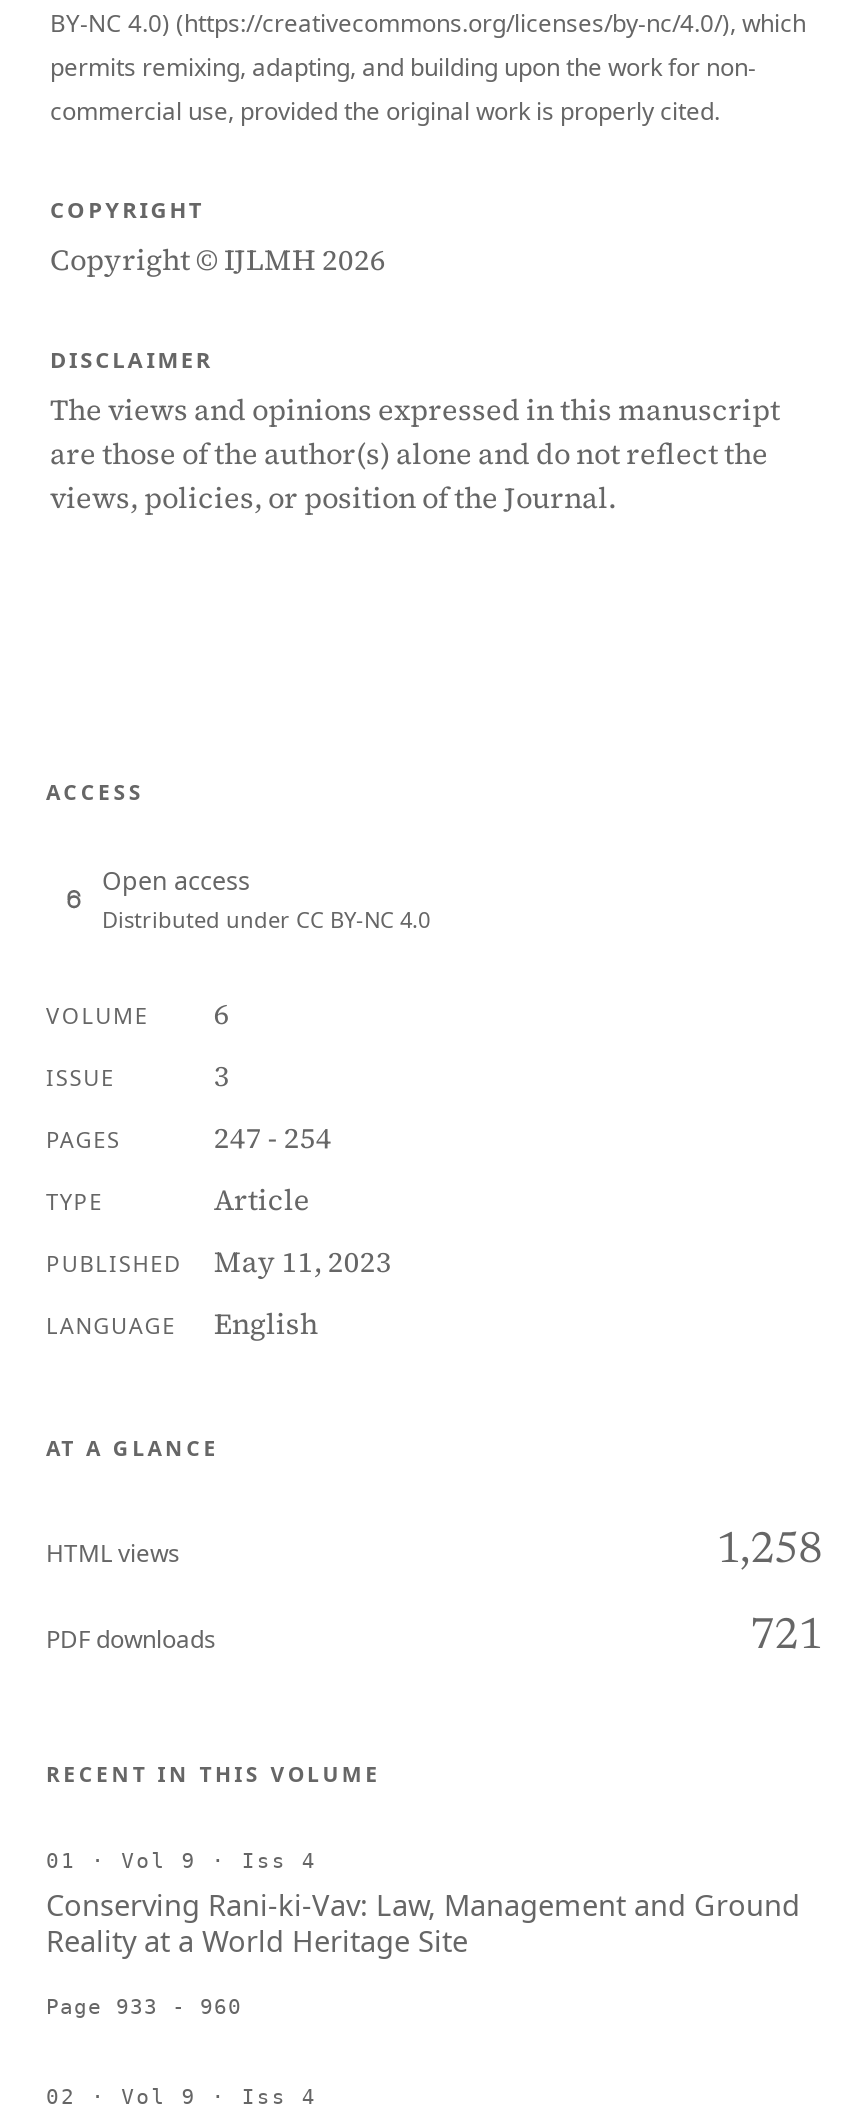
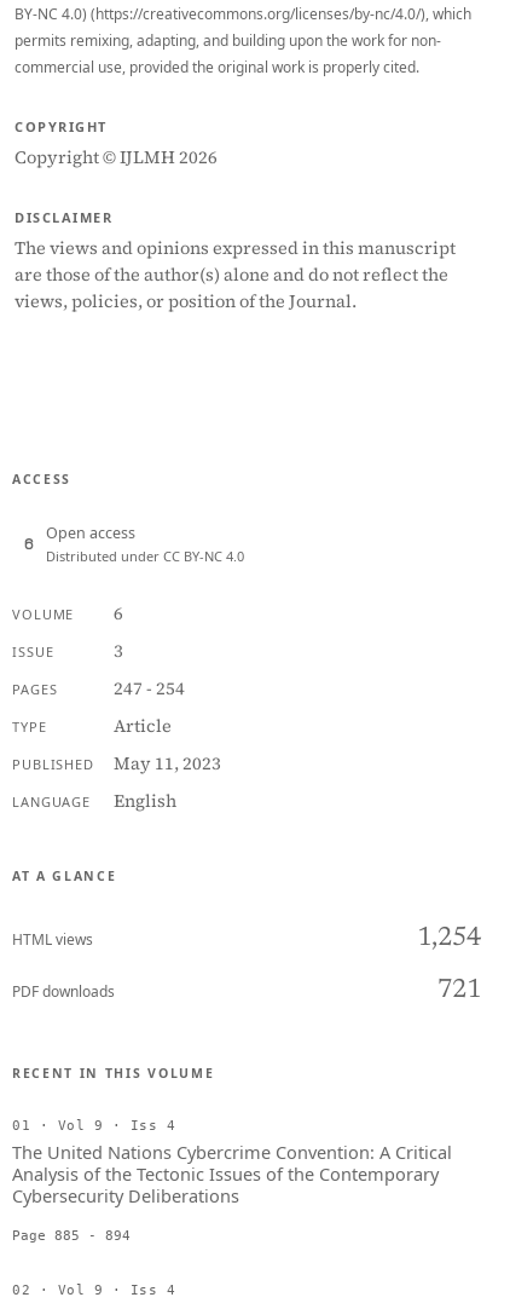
[716,1530,822,1574] 1,258 -> [417,926,481,952] 1,254
[46,1884,800,1960] Conserving Rani-ki-Vav: Law, Management and Ground | Reality at a World Heritage Site -> [12,1140,452,1207] The United Nations Cybercrime Convention: A Critical | Analysis of the Tectonic Issues of the Contemporary | Cybersecurity Deliberations
[46,1994,242,2018] Page 933 - 960 -> [12,1228,131,1243] Page 885 - 894

